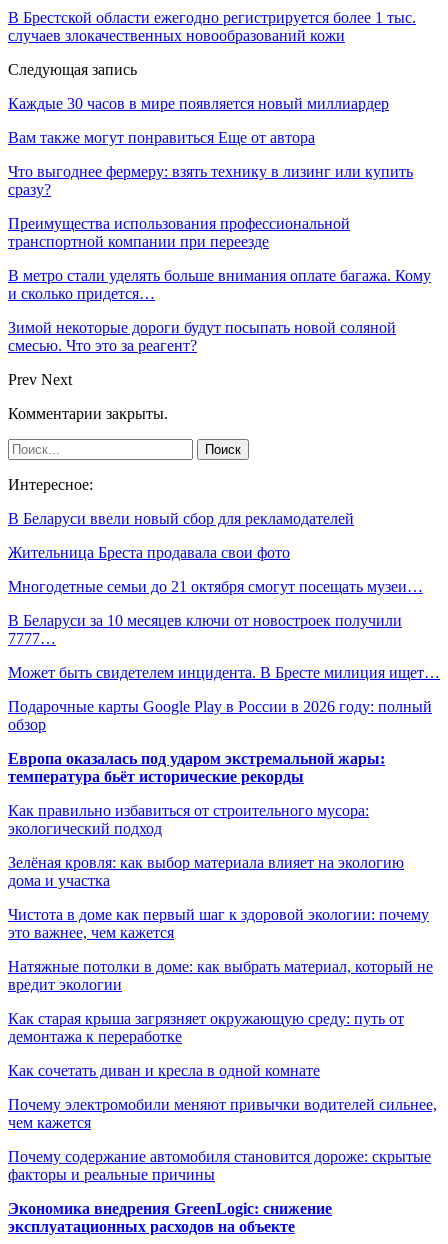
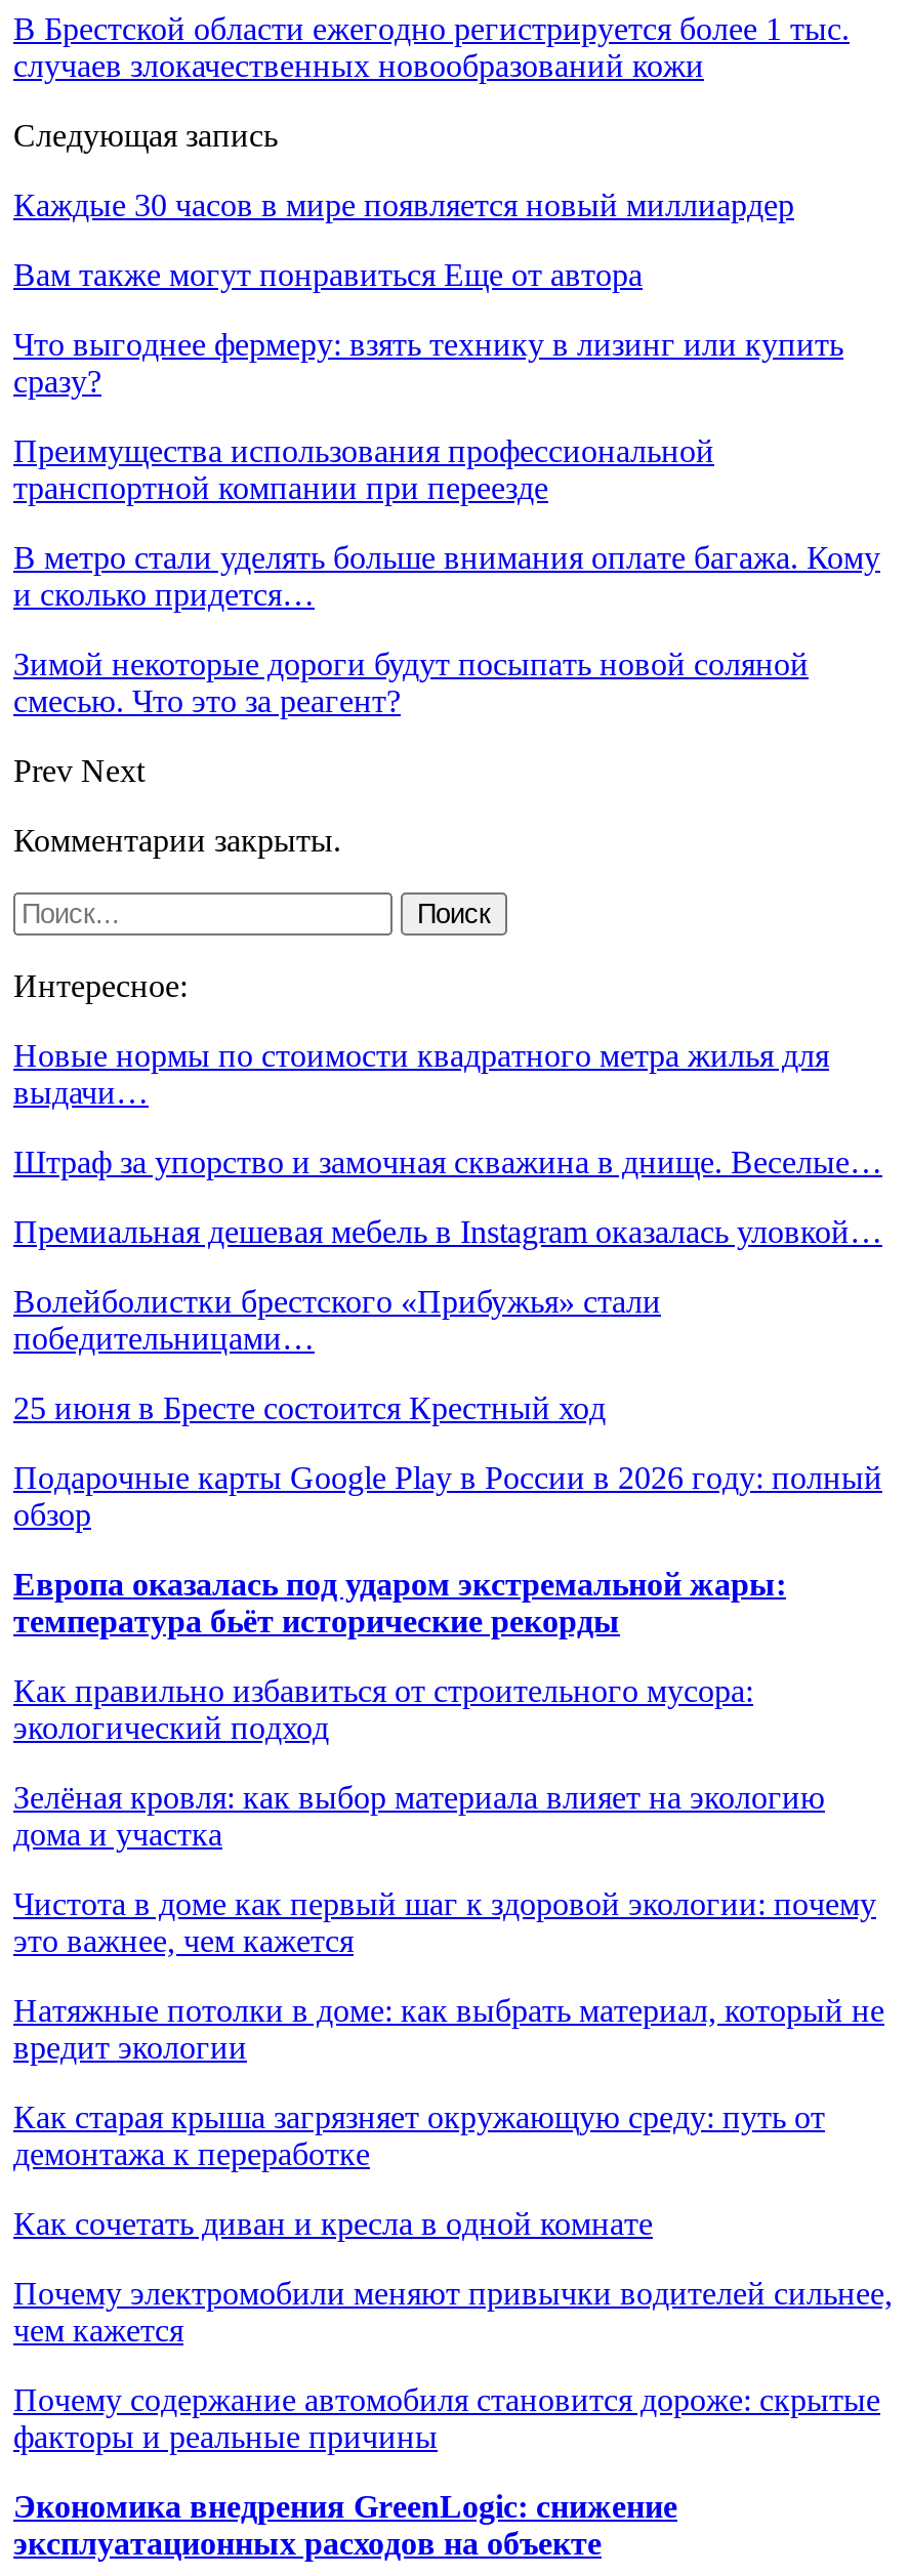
[8,510,354,527] В Беларуси ввели новый сбор для рекламодателей -> [13,1038,829,1109] Новые нормы по стоимости квадратного метра жилья для | выдачи…
[8,544,290,561] Жительница Бреста продавала свои фото -> [13,1144,882,1179] Штраф за упорство и замочная скважина в днище. Веселые…
[8,578,423,595] Многодетные семьи до 21 октября смогут посещать музеи… -> [13,1214,882,1249] Премиальная дешевая мебель в Instagram оказалась уловкой…
[8,612,402,647] В Беларуси за 10 месяцев ключи от новостроек получили | 7777… -> [13,1283,661,1355] Волейболистки брестского «Прибужья» стали | победительницами…
[8,664,440,681] Может быть свидетелем инцидента. В Бресте милиция ищет… -> [13,1390,606,1425] 25 июня в Бресте состоится Крестный ход

